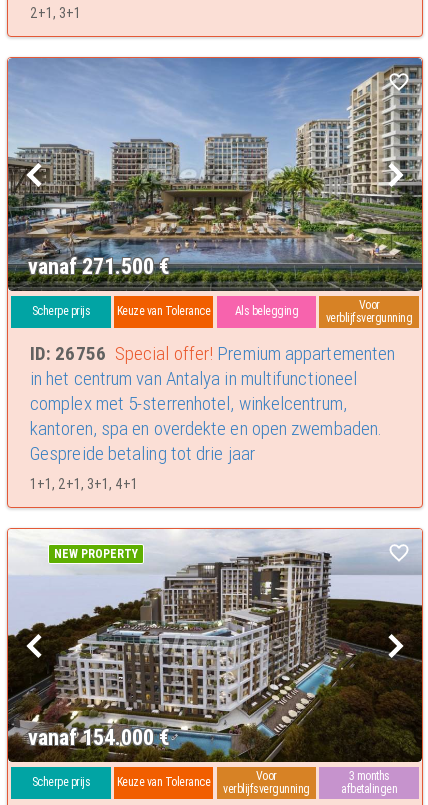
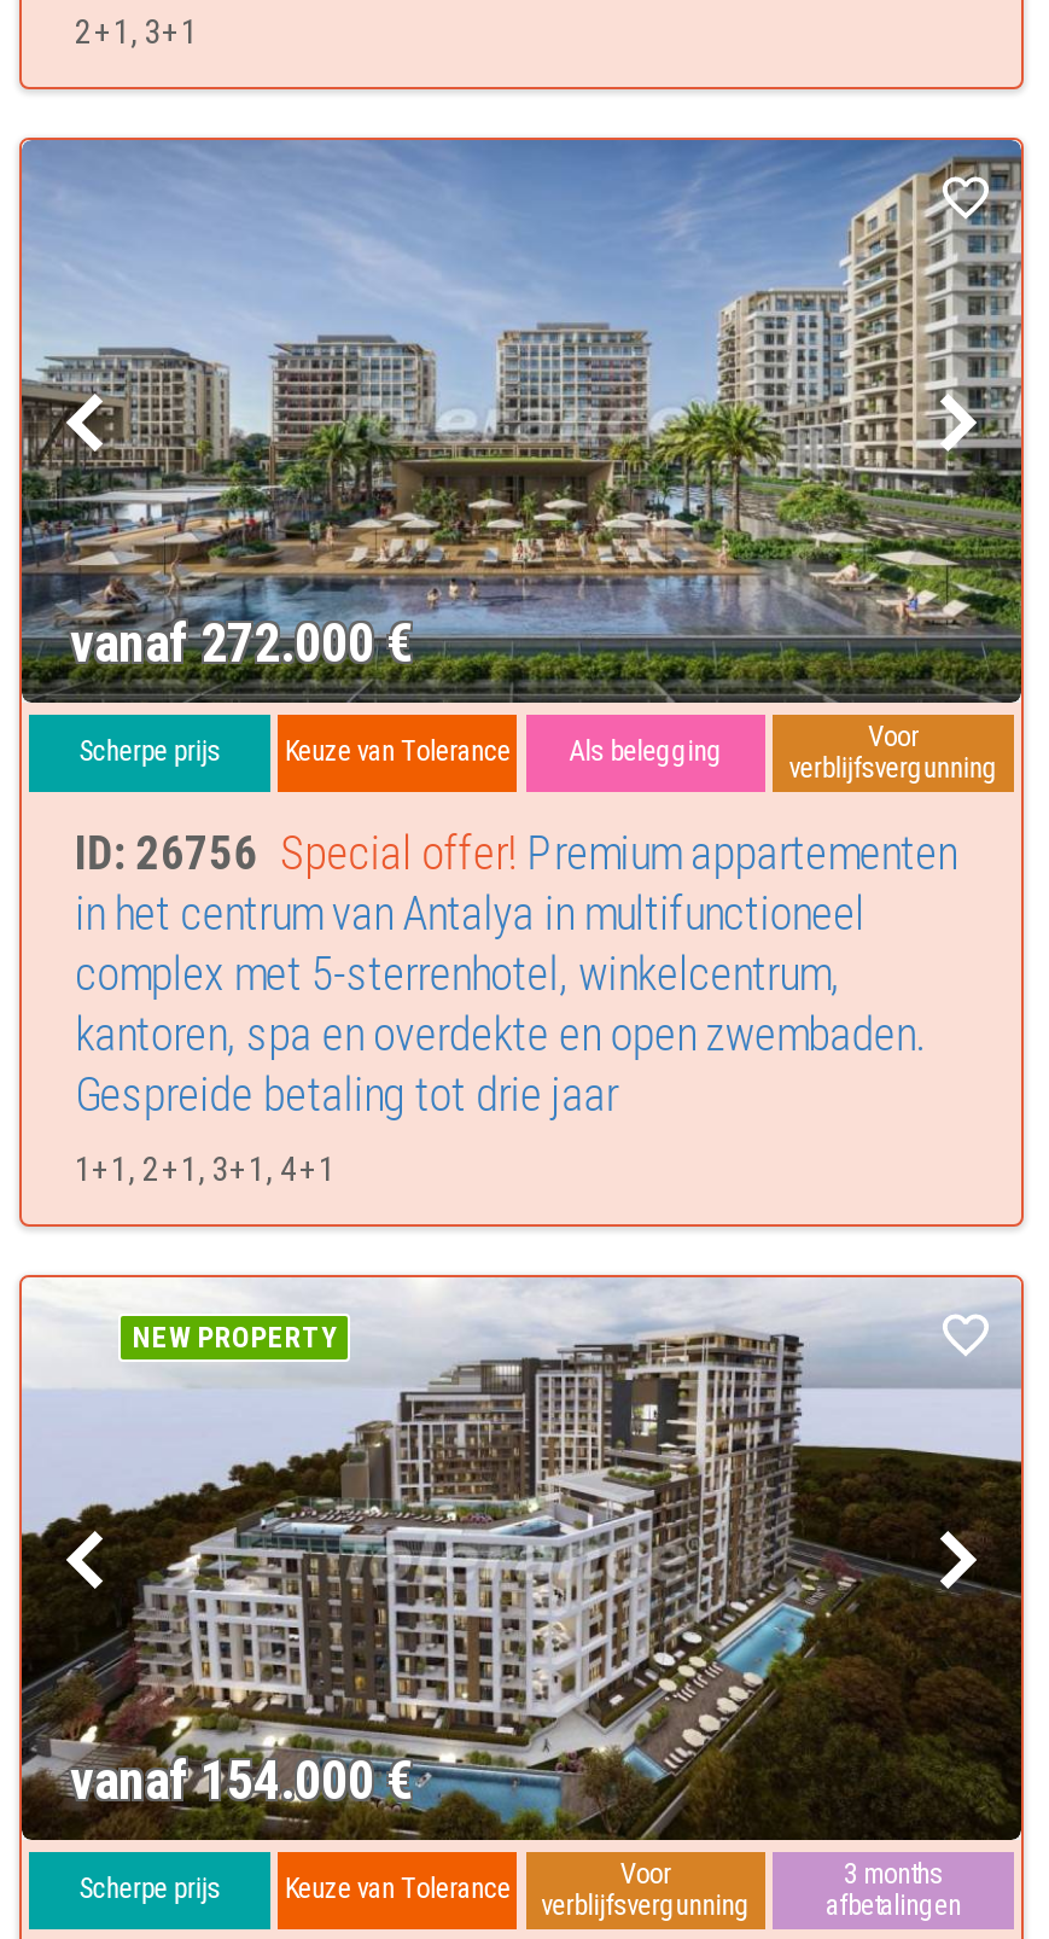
[28,254,170,279] vanaf 271.500€ -> [70,613,413,673] vanaf 272.000€

